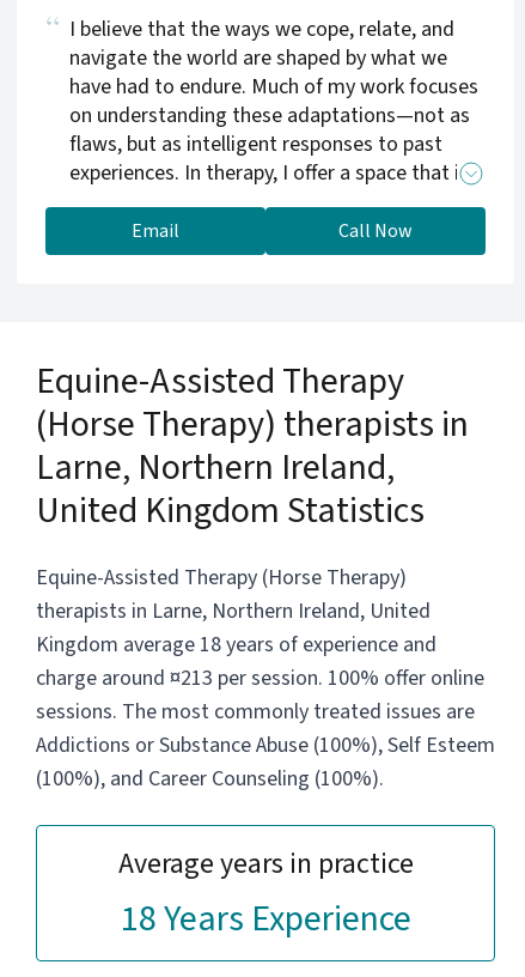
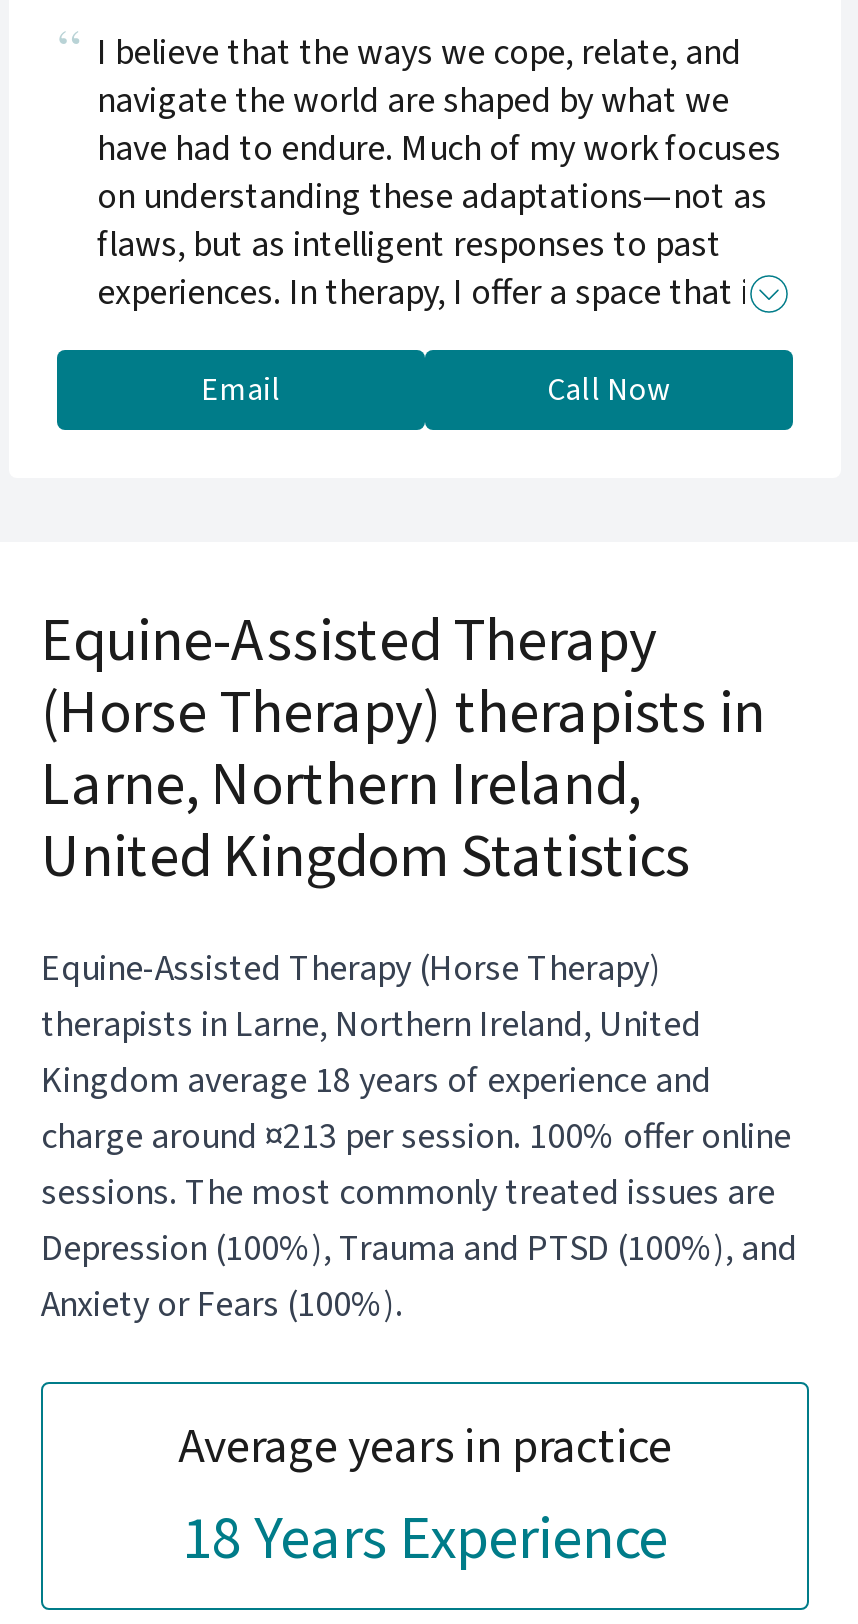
[36,730,495,794] Addictions or Substance Abuse (100%), Self Esteem | (100%), and Career Counseling (100%). -> [41,1224,797,1330] Depression (100%), Trauma and PTSD (100%), and | Anxiety or Fears (100%).

